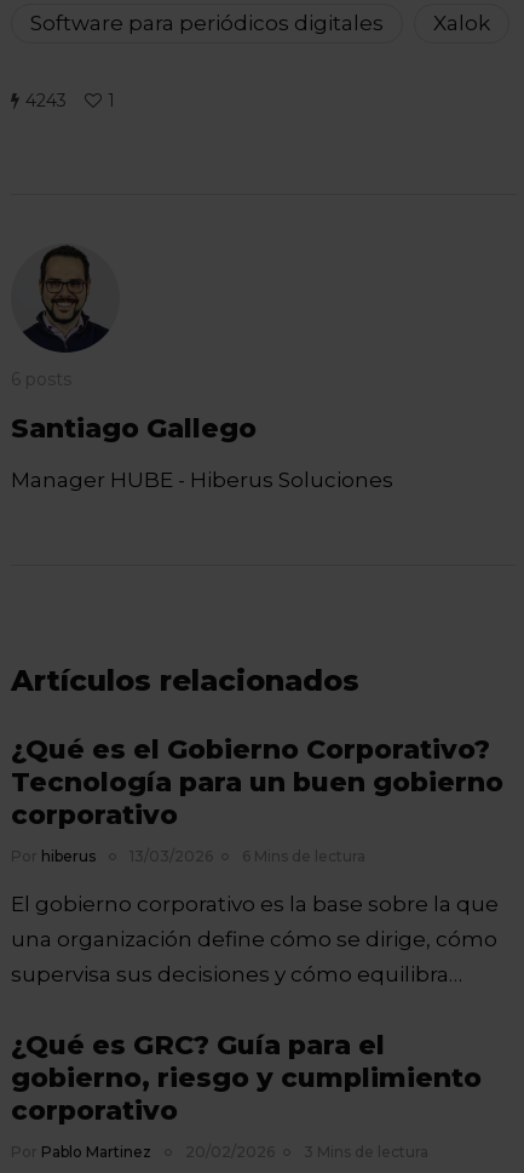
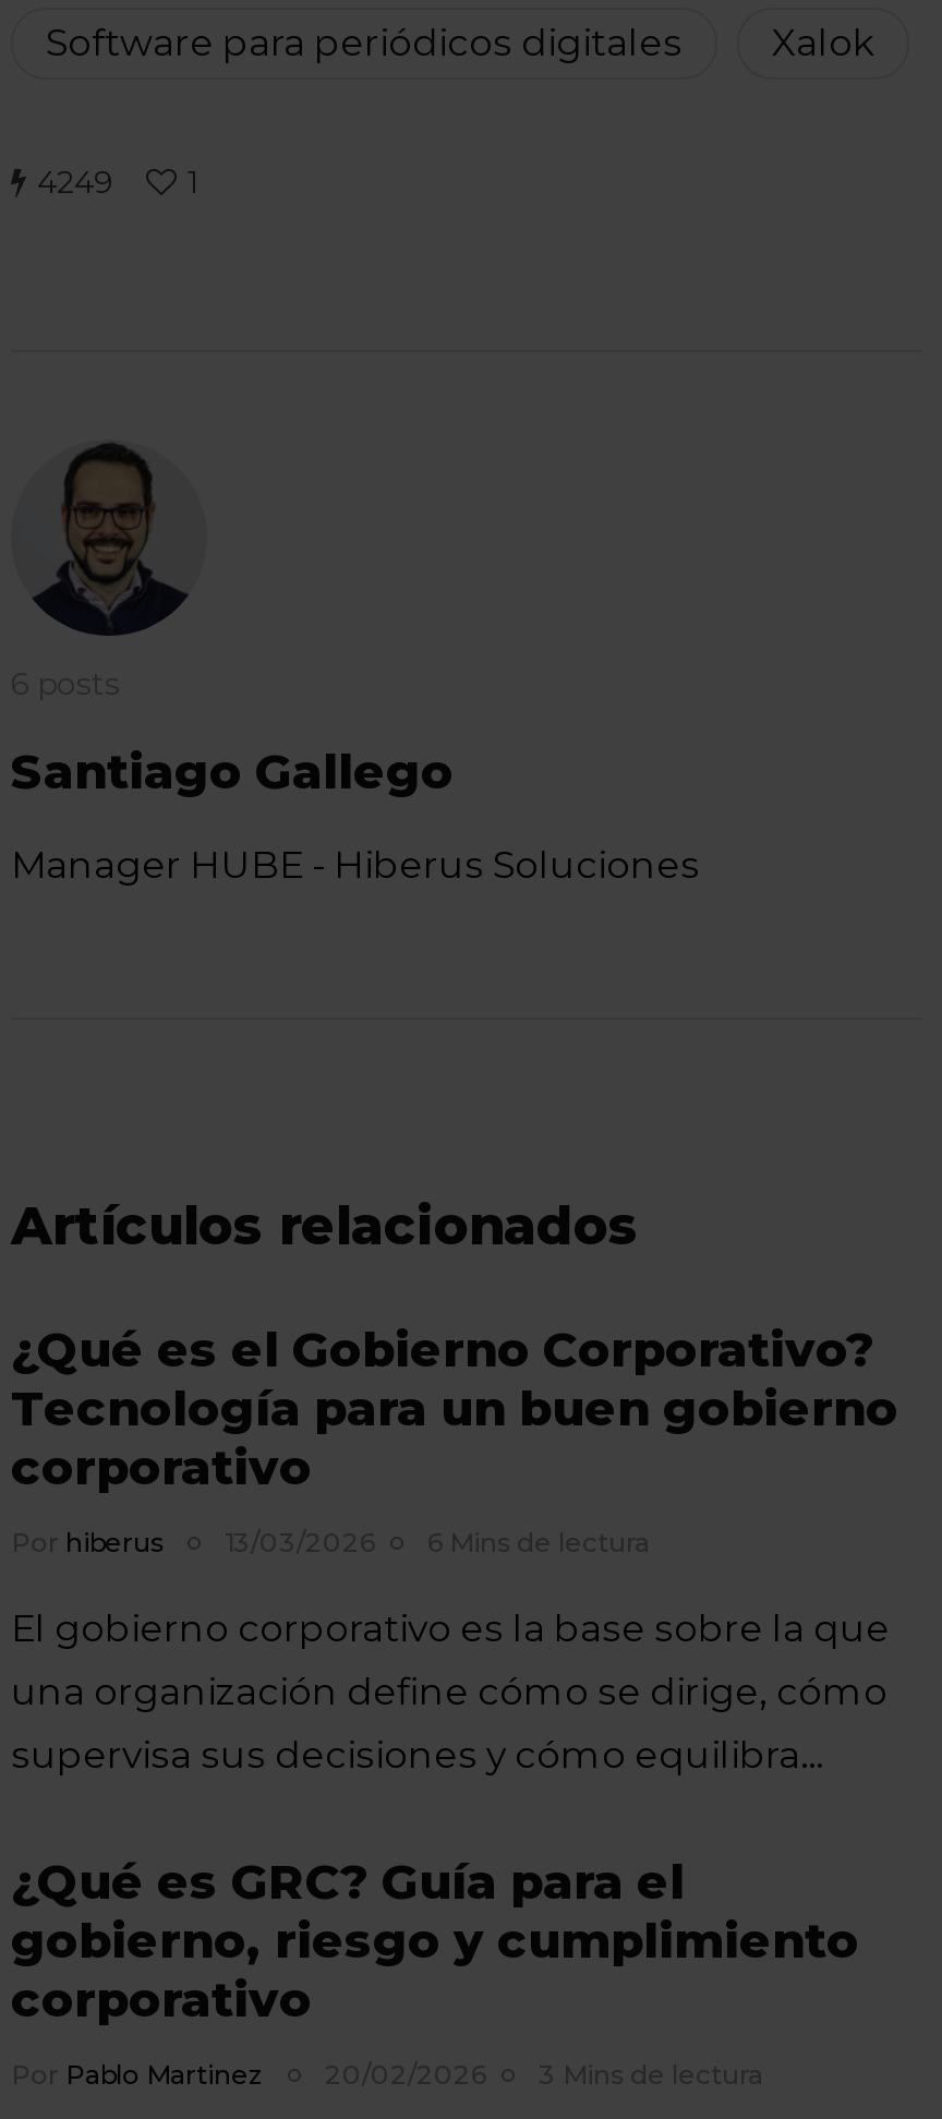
[25,89,115,111] 4243 1 -> [37,161,201,201] 4249 1

